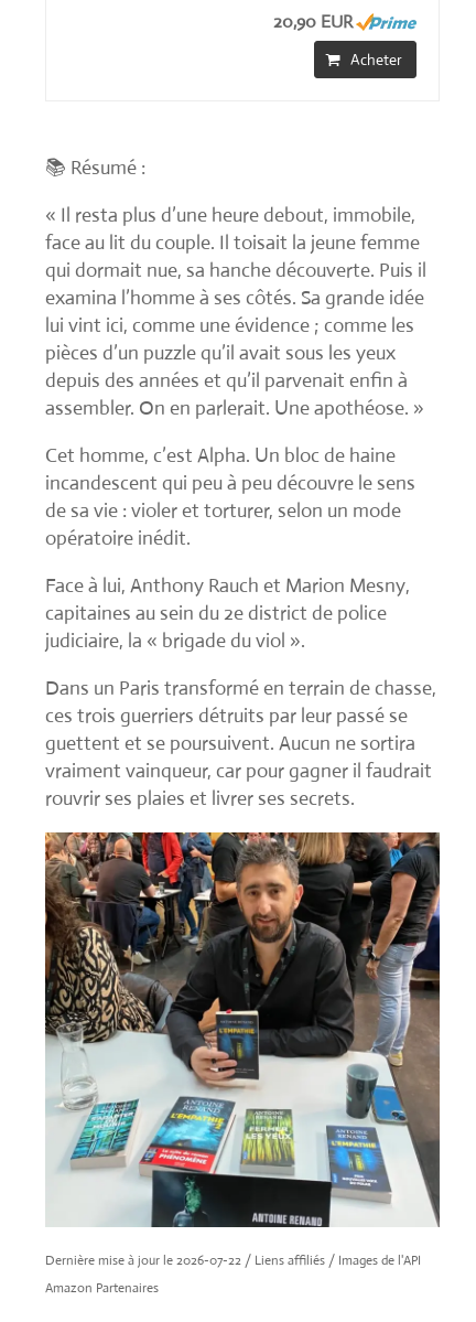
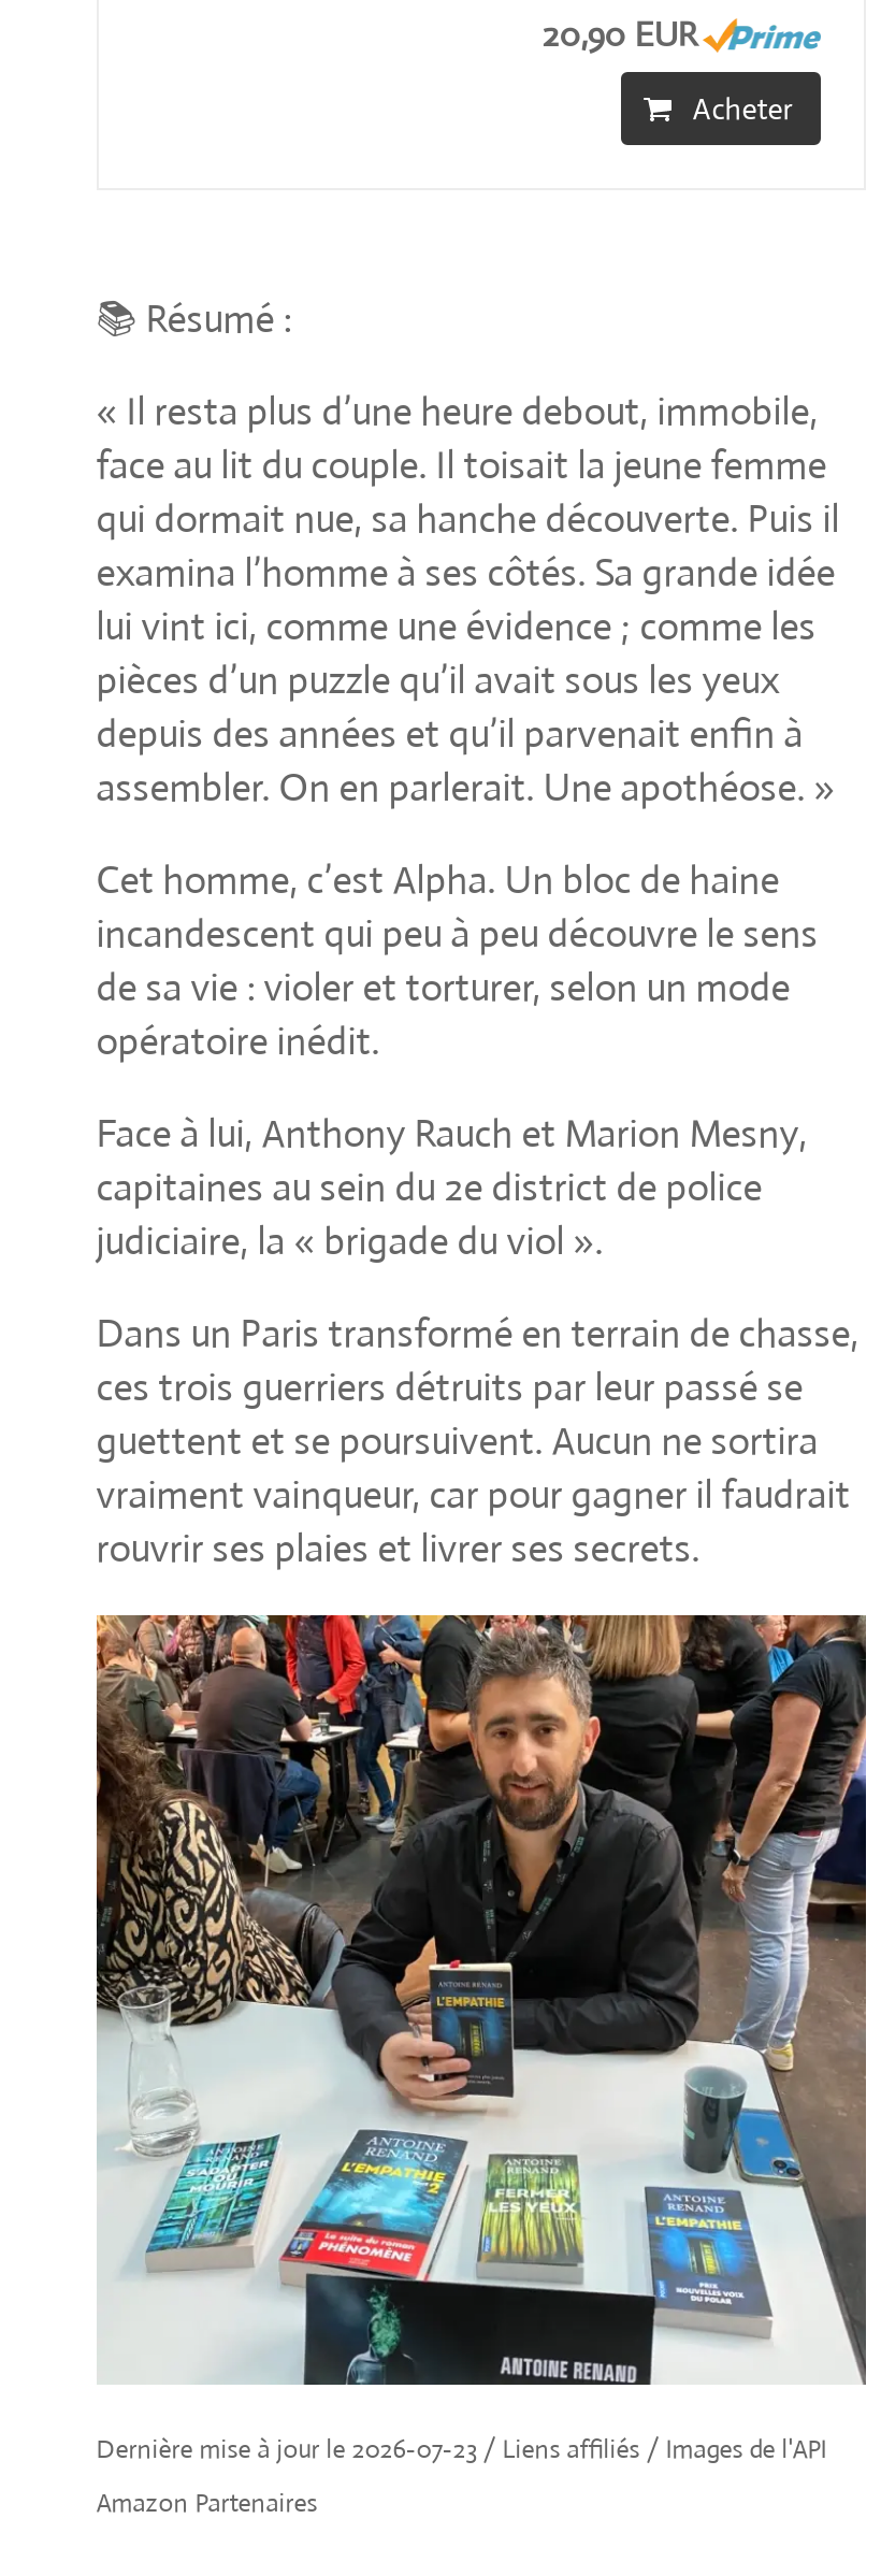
[45,1251,421,1269] Dernière mise à jour le 2026-07-22 / Liens affiliés / Images de l'API -> [96,2431,827,2465] Dernière mise à jour le 2026-07-23 / Liens affiliés / Images de l'API

